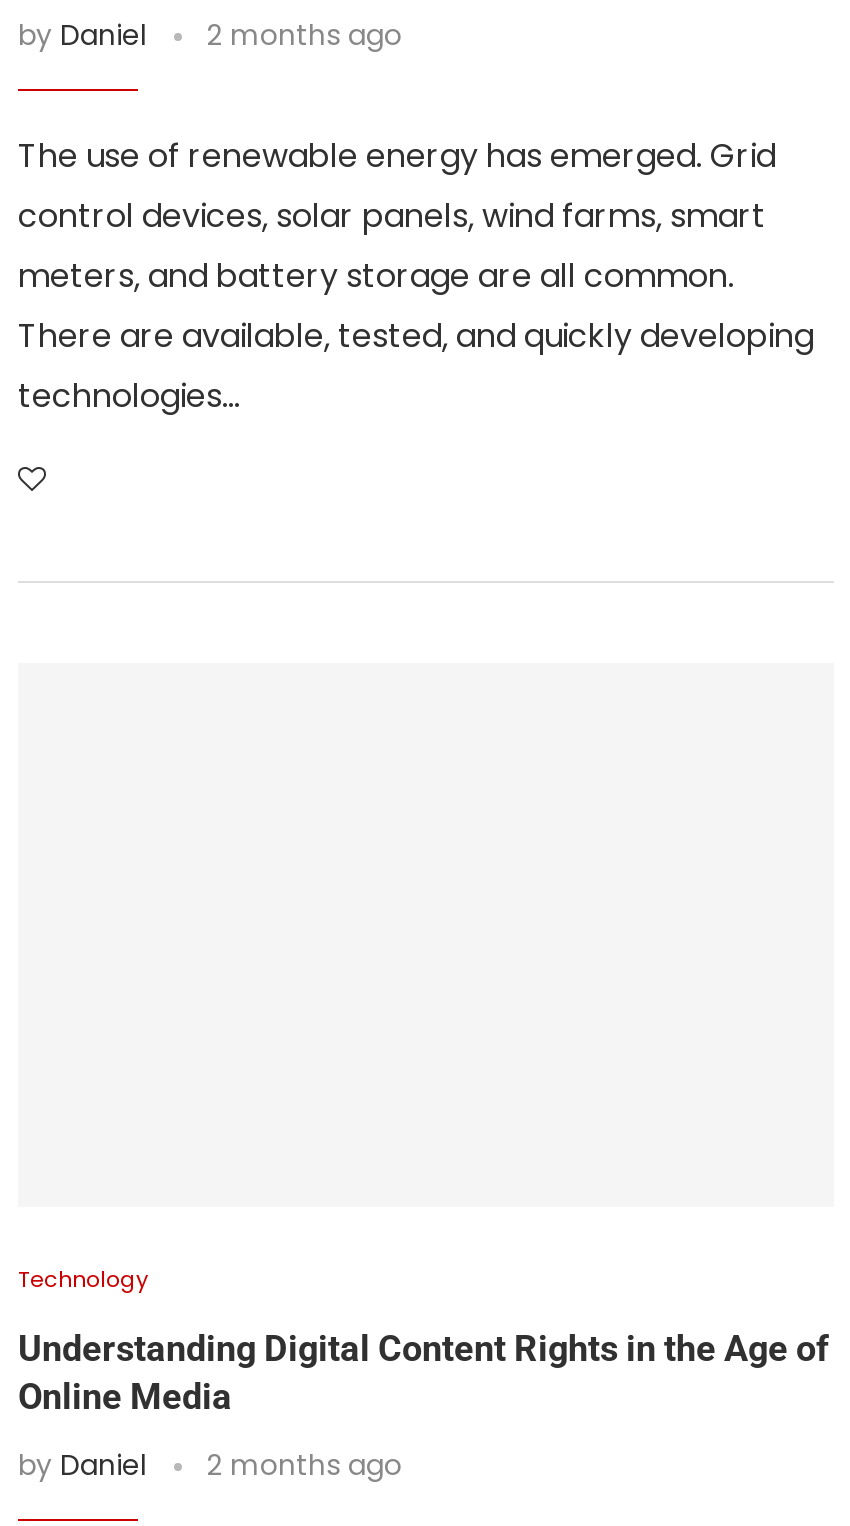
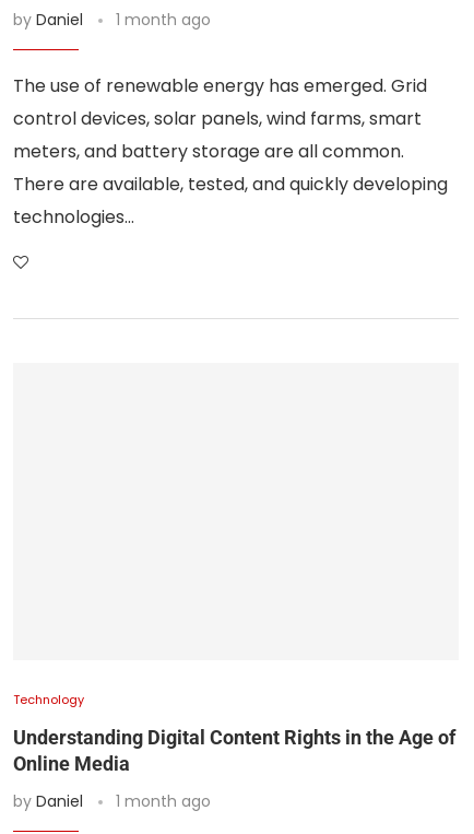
[18,16,402,56] by Daniel 2 months ago -> [13,9,211,30] by Daniel 1 month ago
[18,1446,402,1486] by Daniel 2 months ago -> [13,790,211,812] by Daniel 1 month ago

